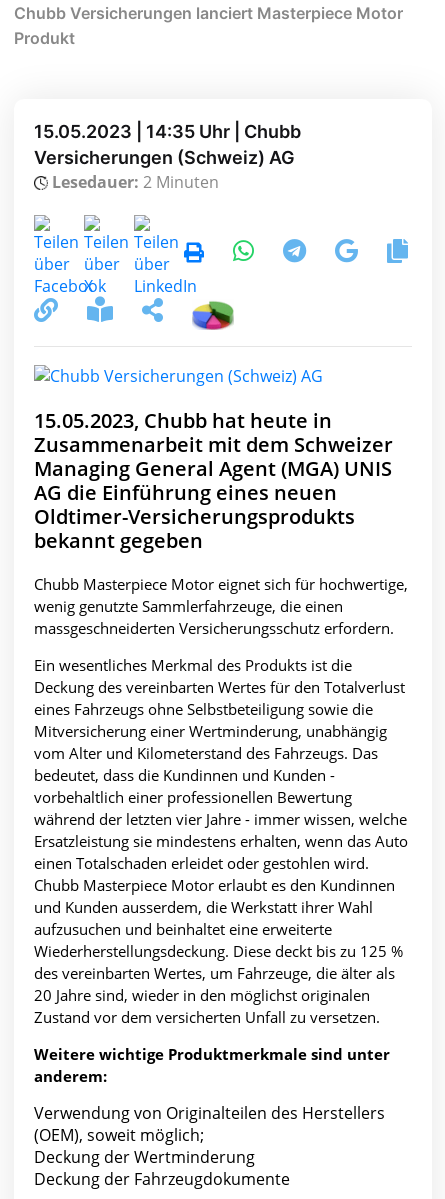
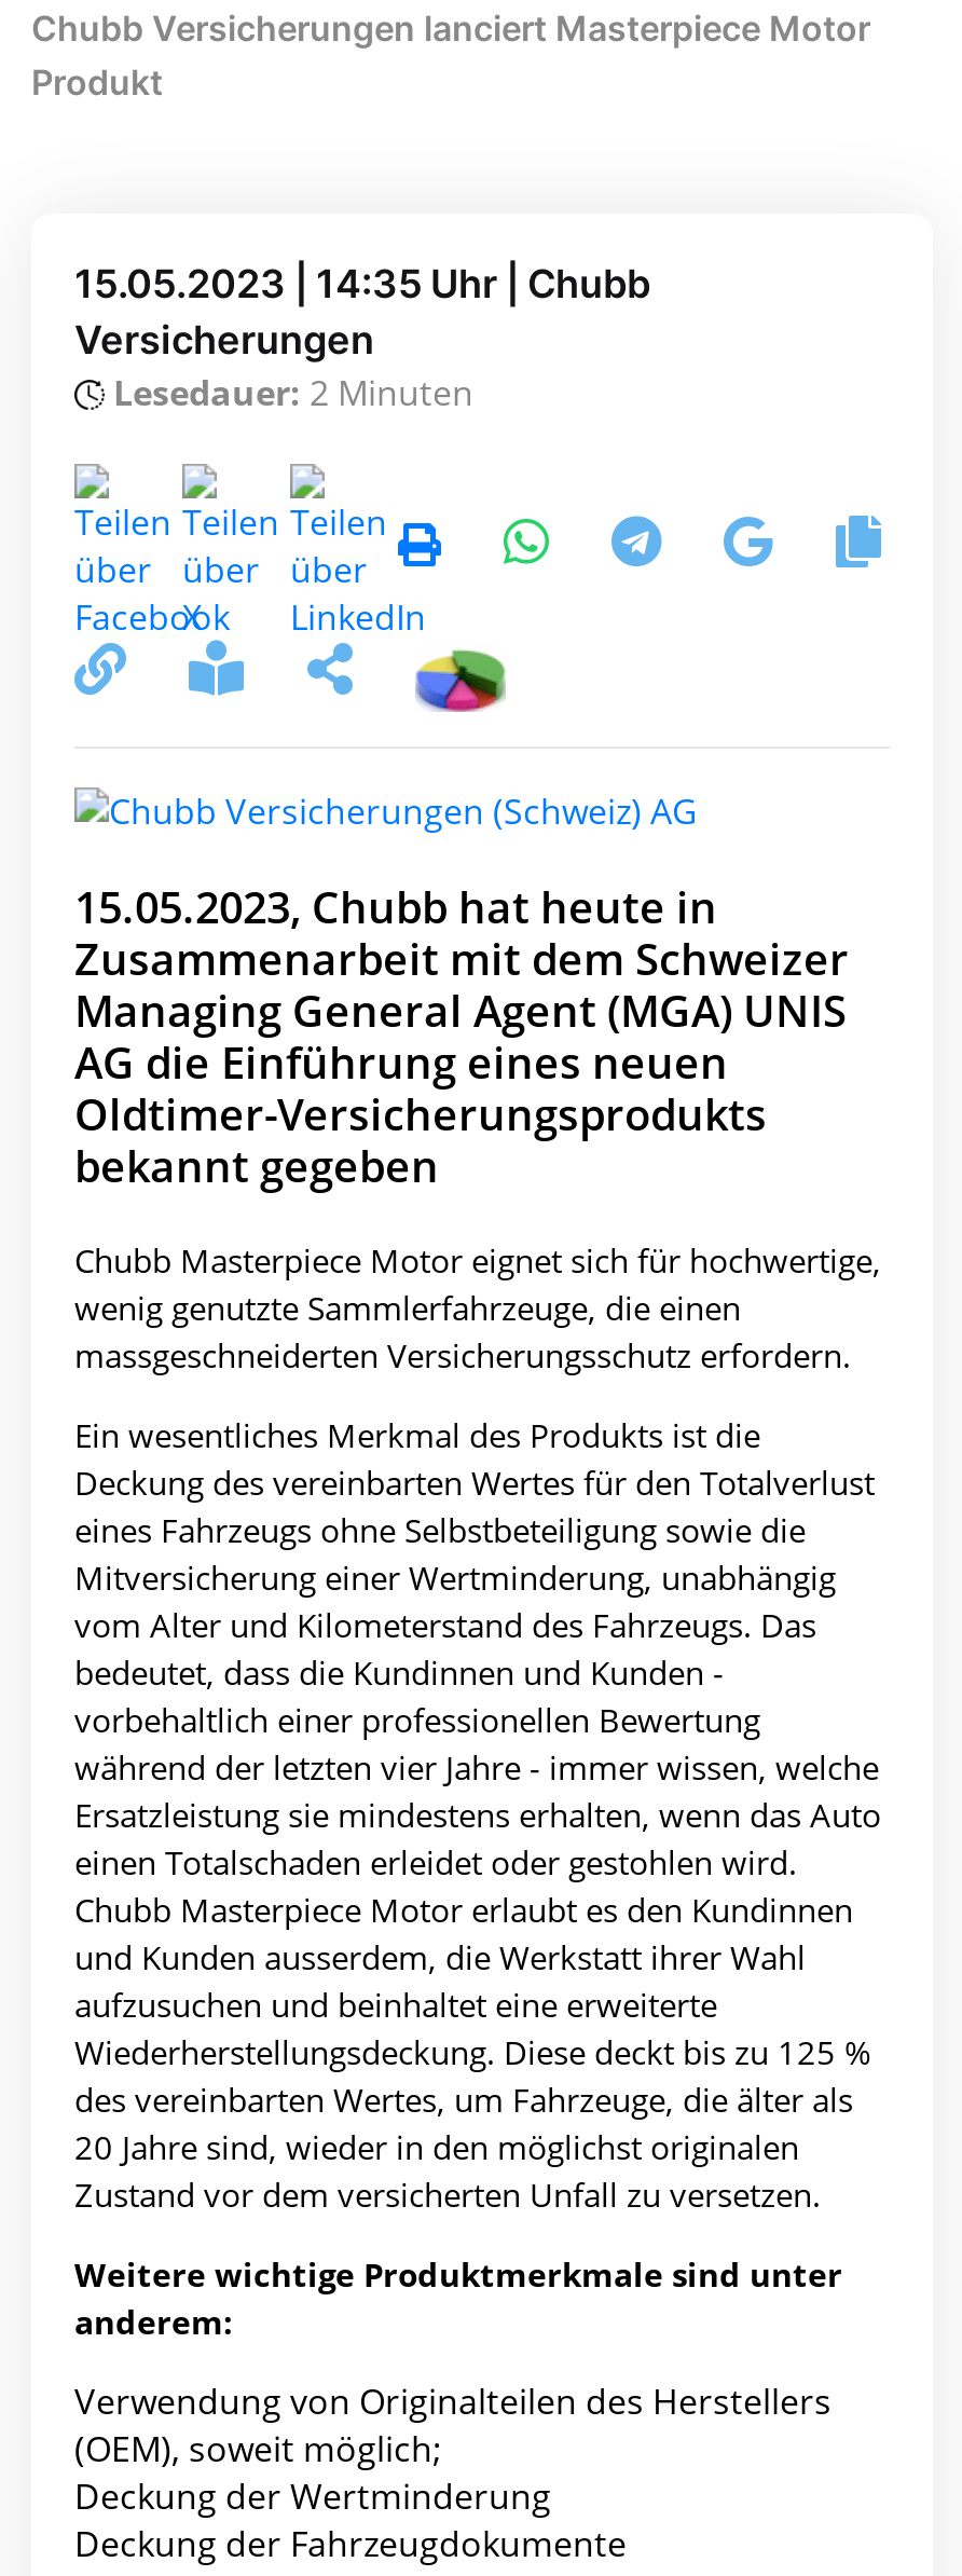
[34,147,295,168] Versicherungen (Schweiz) AG -> [74,317,374,362] Versicherungen

